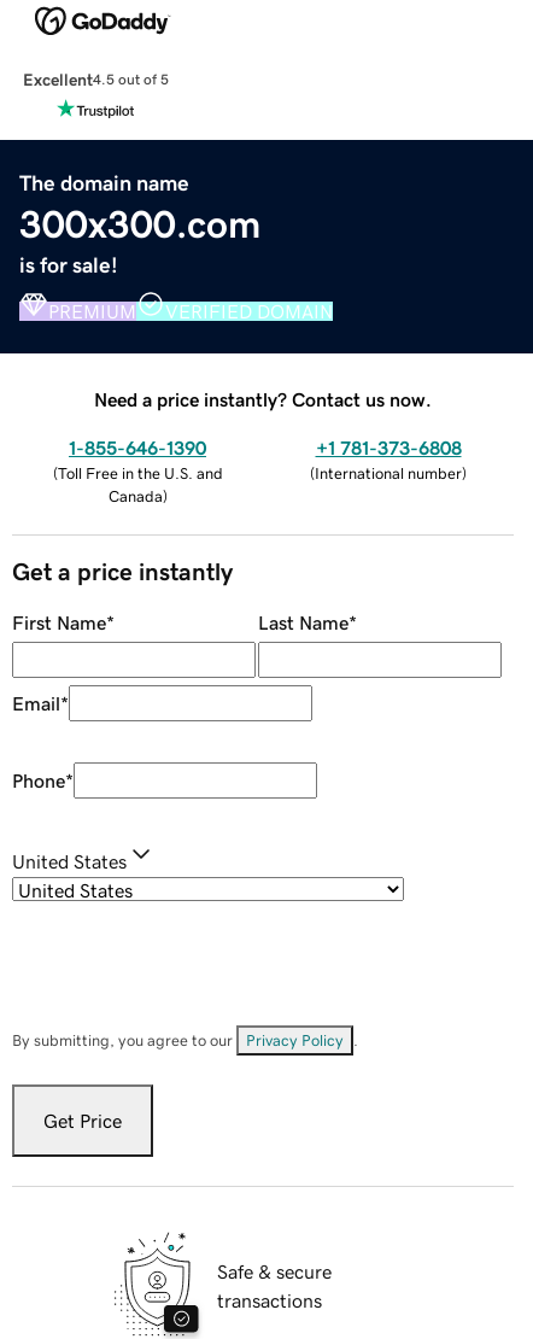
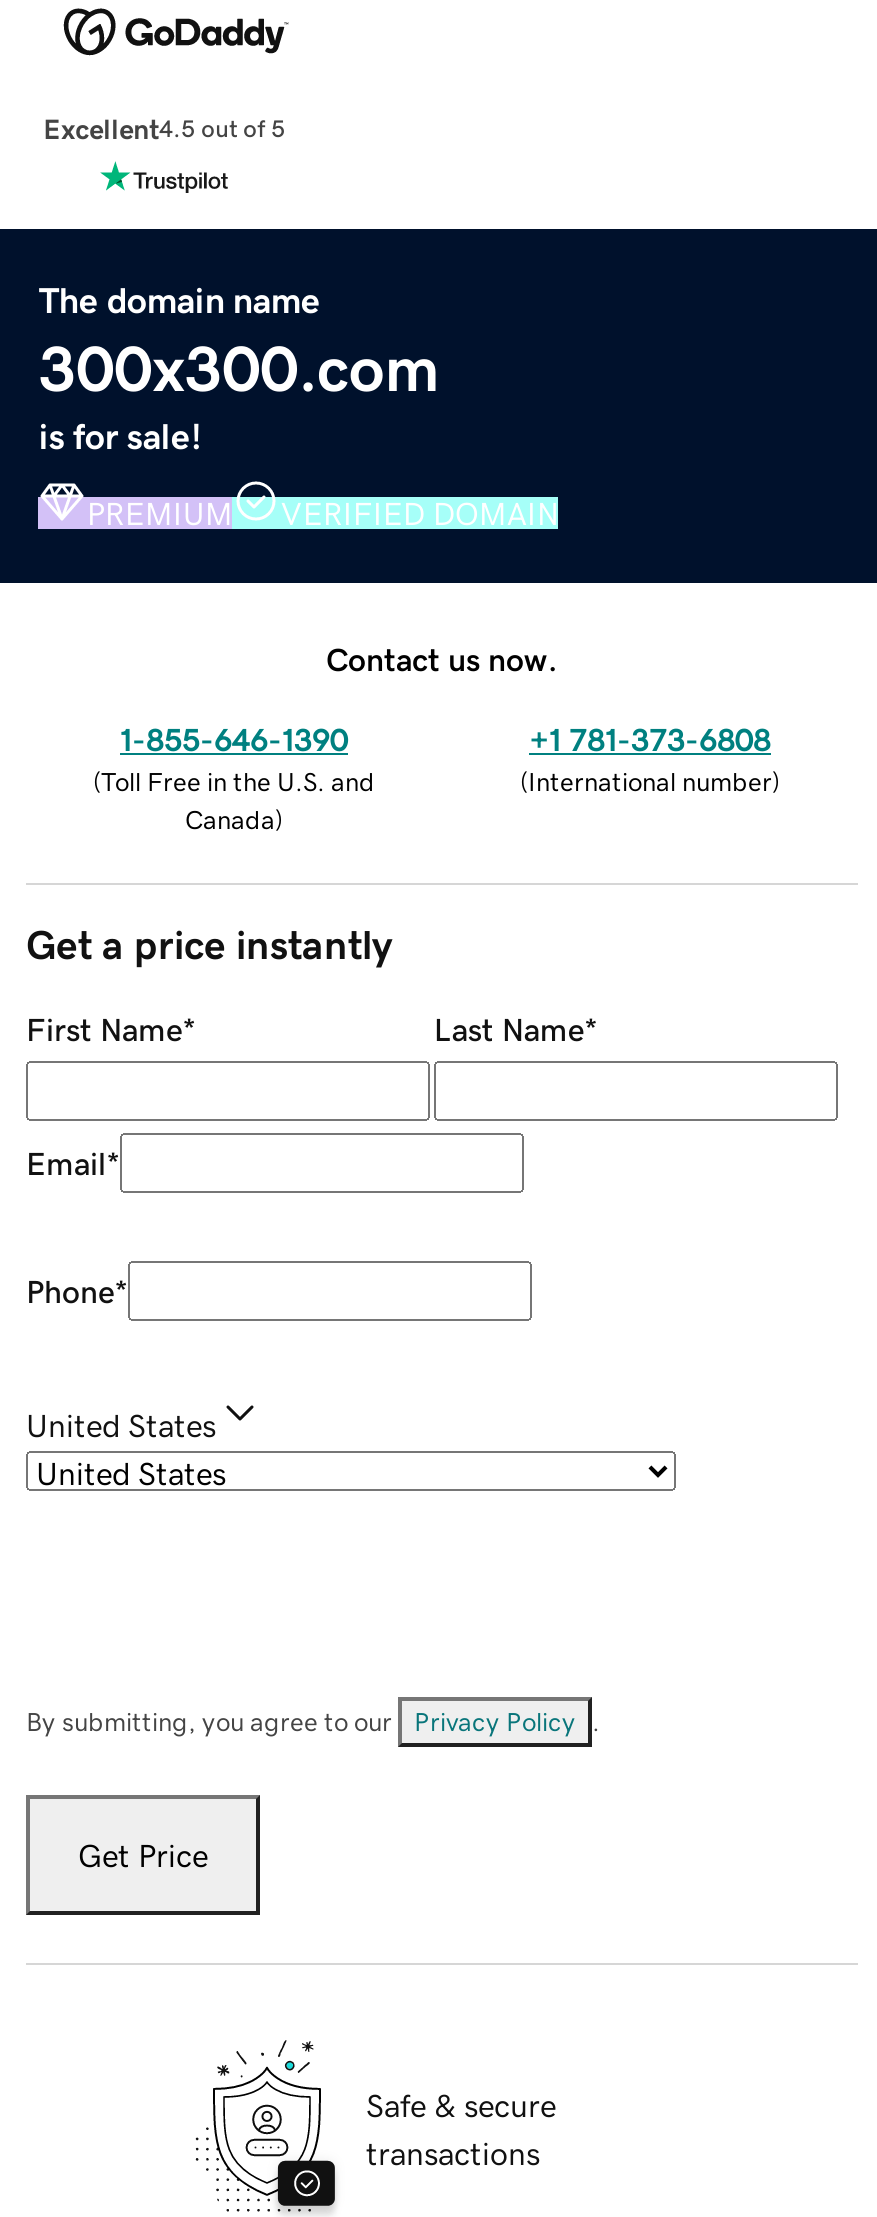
[94,389,432,408] Need a price instantly? Contact us now. -> [326,642,558,674] Contact us now.

